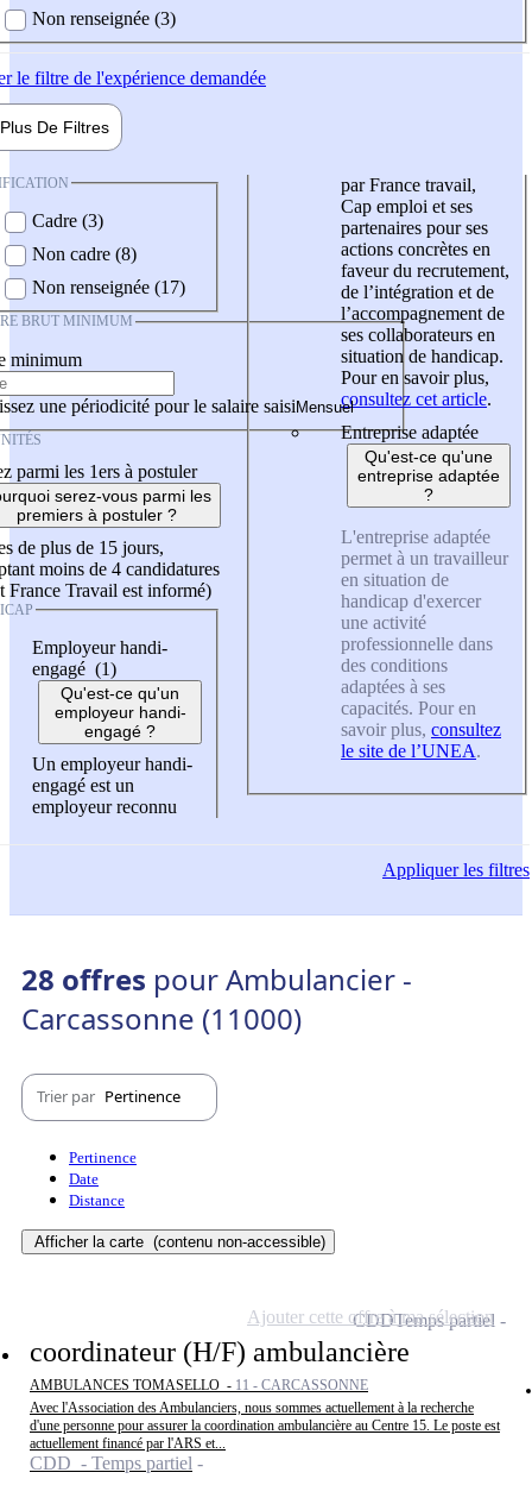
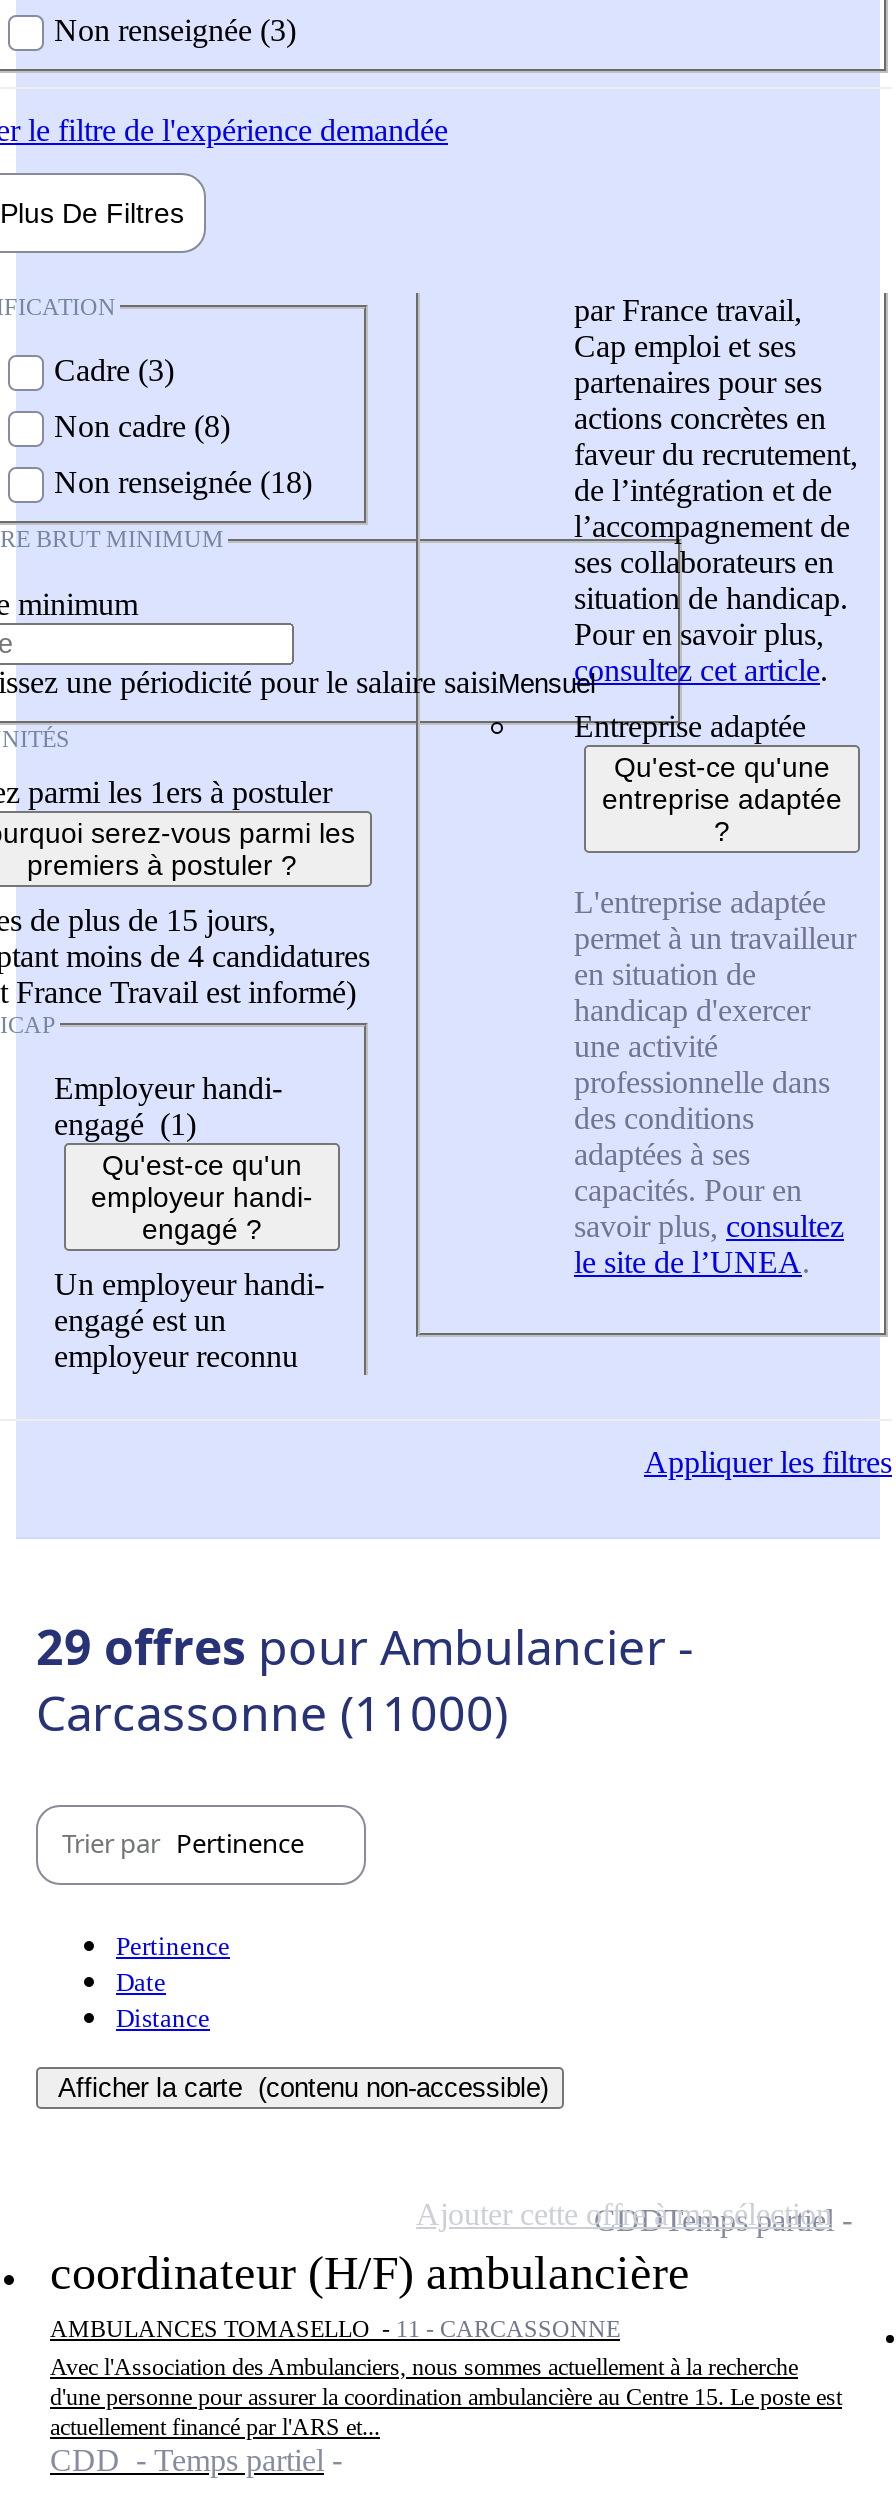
[32,277,185,297] Non renseignée (17) -> [54,465,312,499] Non renseignée (18)
[21,959,412,998] 28 offres pour Ambulancier - -> [36,1612,694,1678] 29 offres pour Ambulancier -

